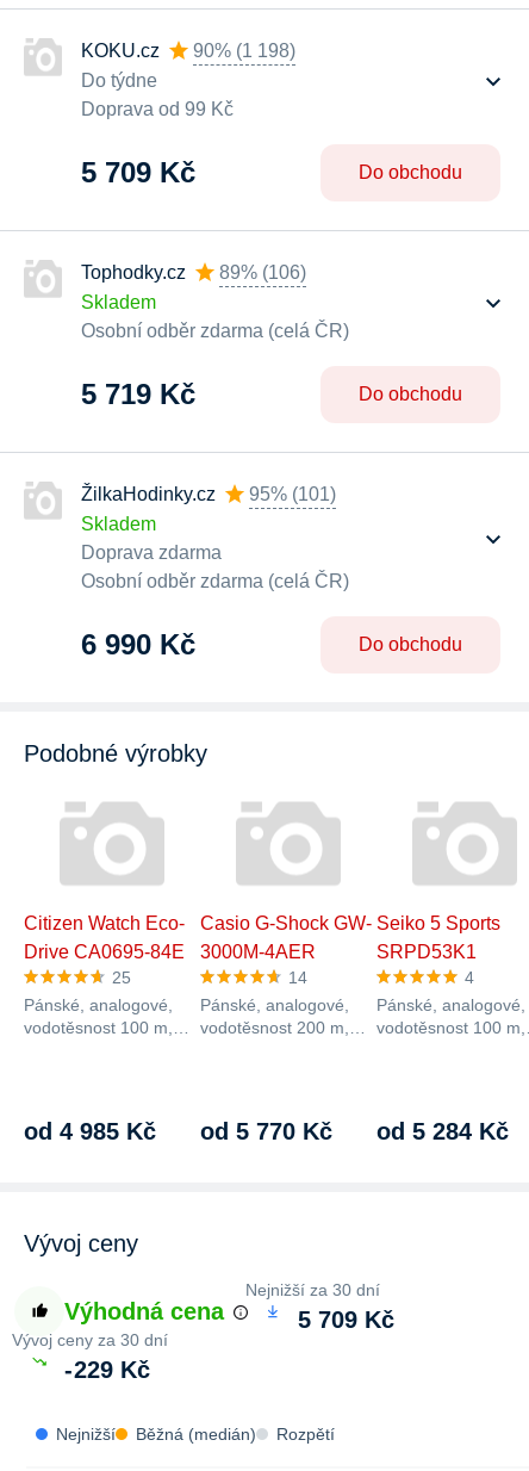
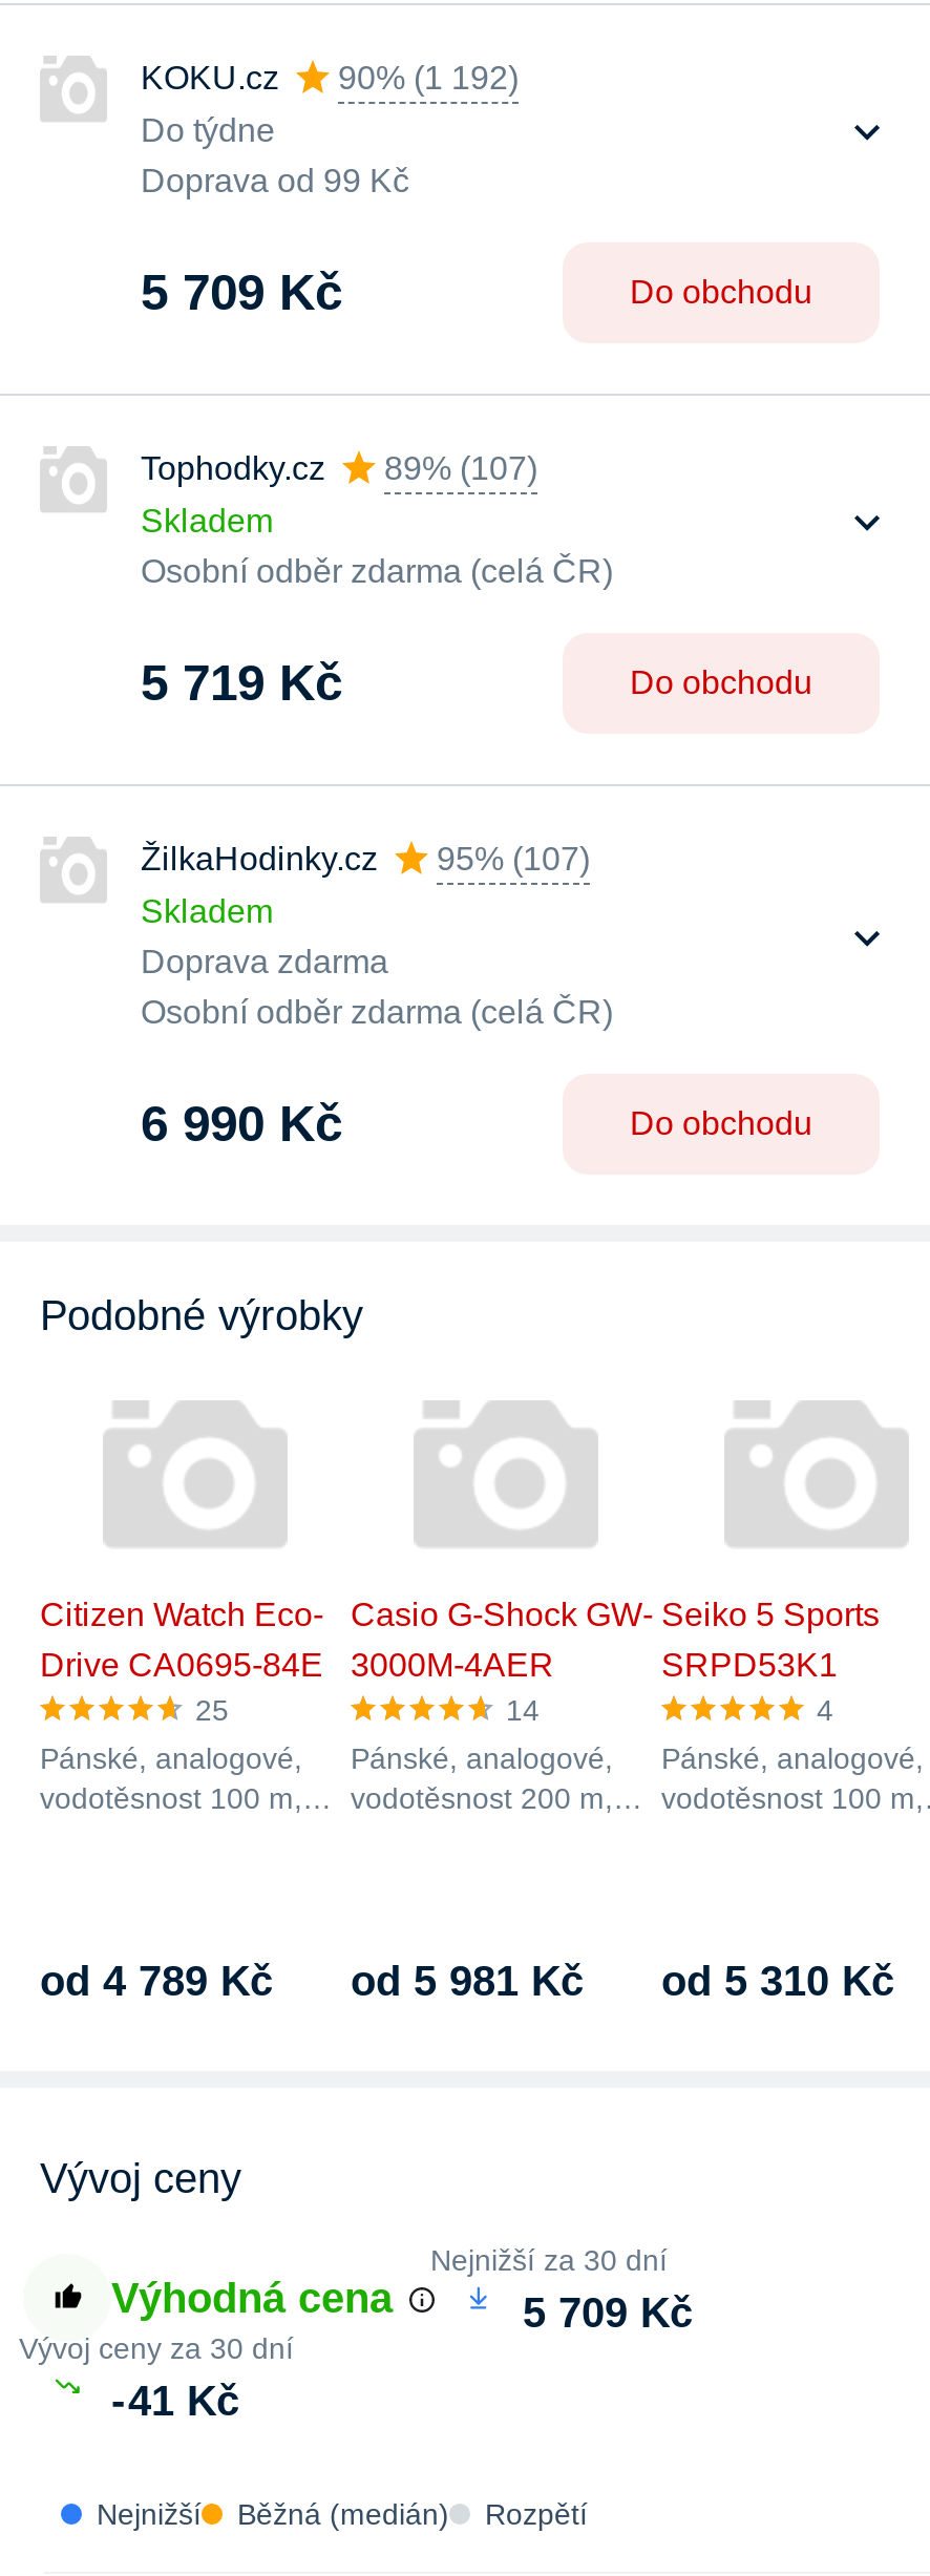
[81,41,295,61] KOKU.cz 90% (1 198) -> [141,60,519,96] KOKU.cz 90% (1 192)
[81,262,306,283] Tophodky.cz 89% (106) -> [141,450,537,486] Tophodky.cz 89% (107)
[81,484,336,504] ŽilkaHodinky.cz 95% (101) -> [141,841,590,877] ŽilkaHodinky.cz 95% (107)
[24,1118,156,1144] od 4 985 Kč -> [40,1958,273,2004] od 4 789 Kč
[200,1118,332,1144] od 5 770 Kč -> [351,1958,584,2004] od 5 981 Kč
[376,1118,509,1144] od 5 284 Kč -> [661,1958,894,2004] od 5 310 Kč
[64,1357,150,1383] -229 Kč -> [111,2378,239,2424] -41 Kč

